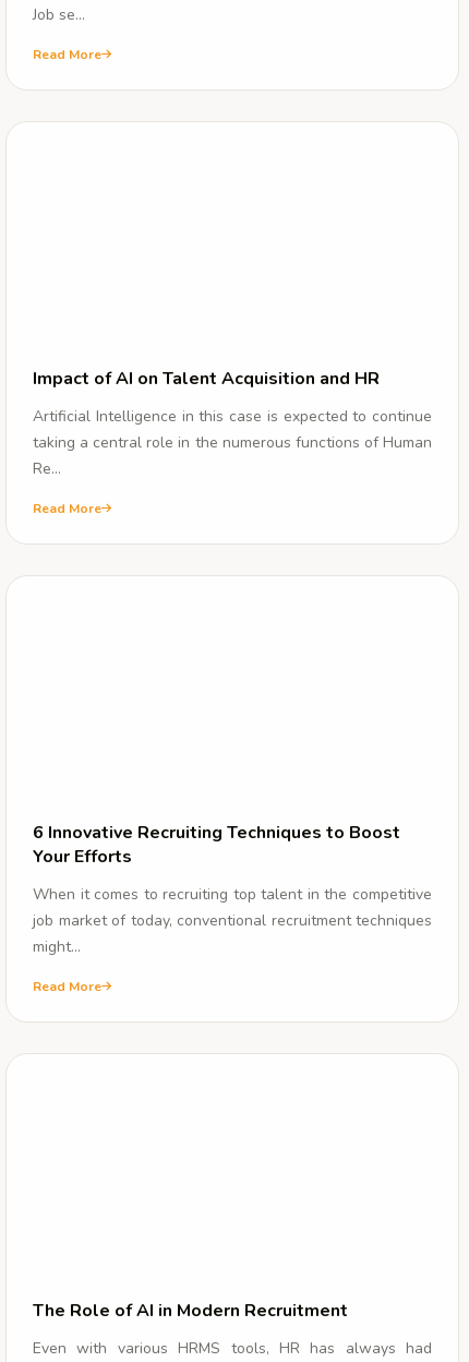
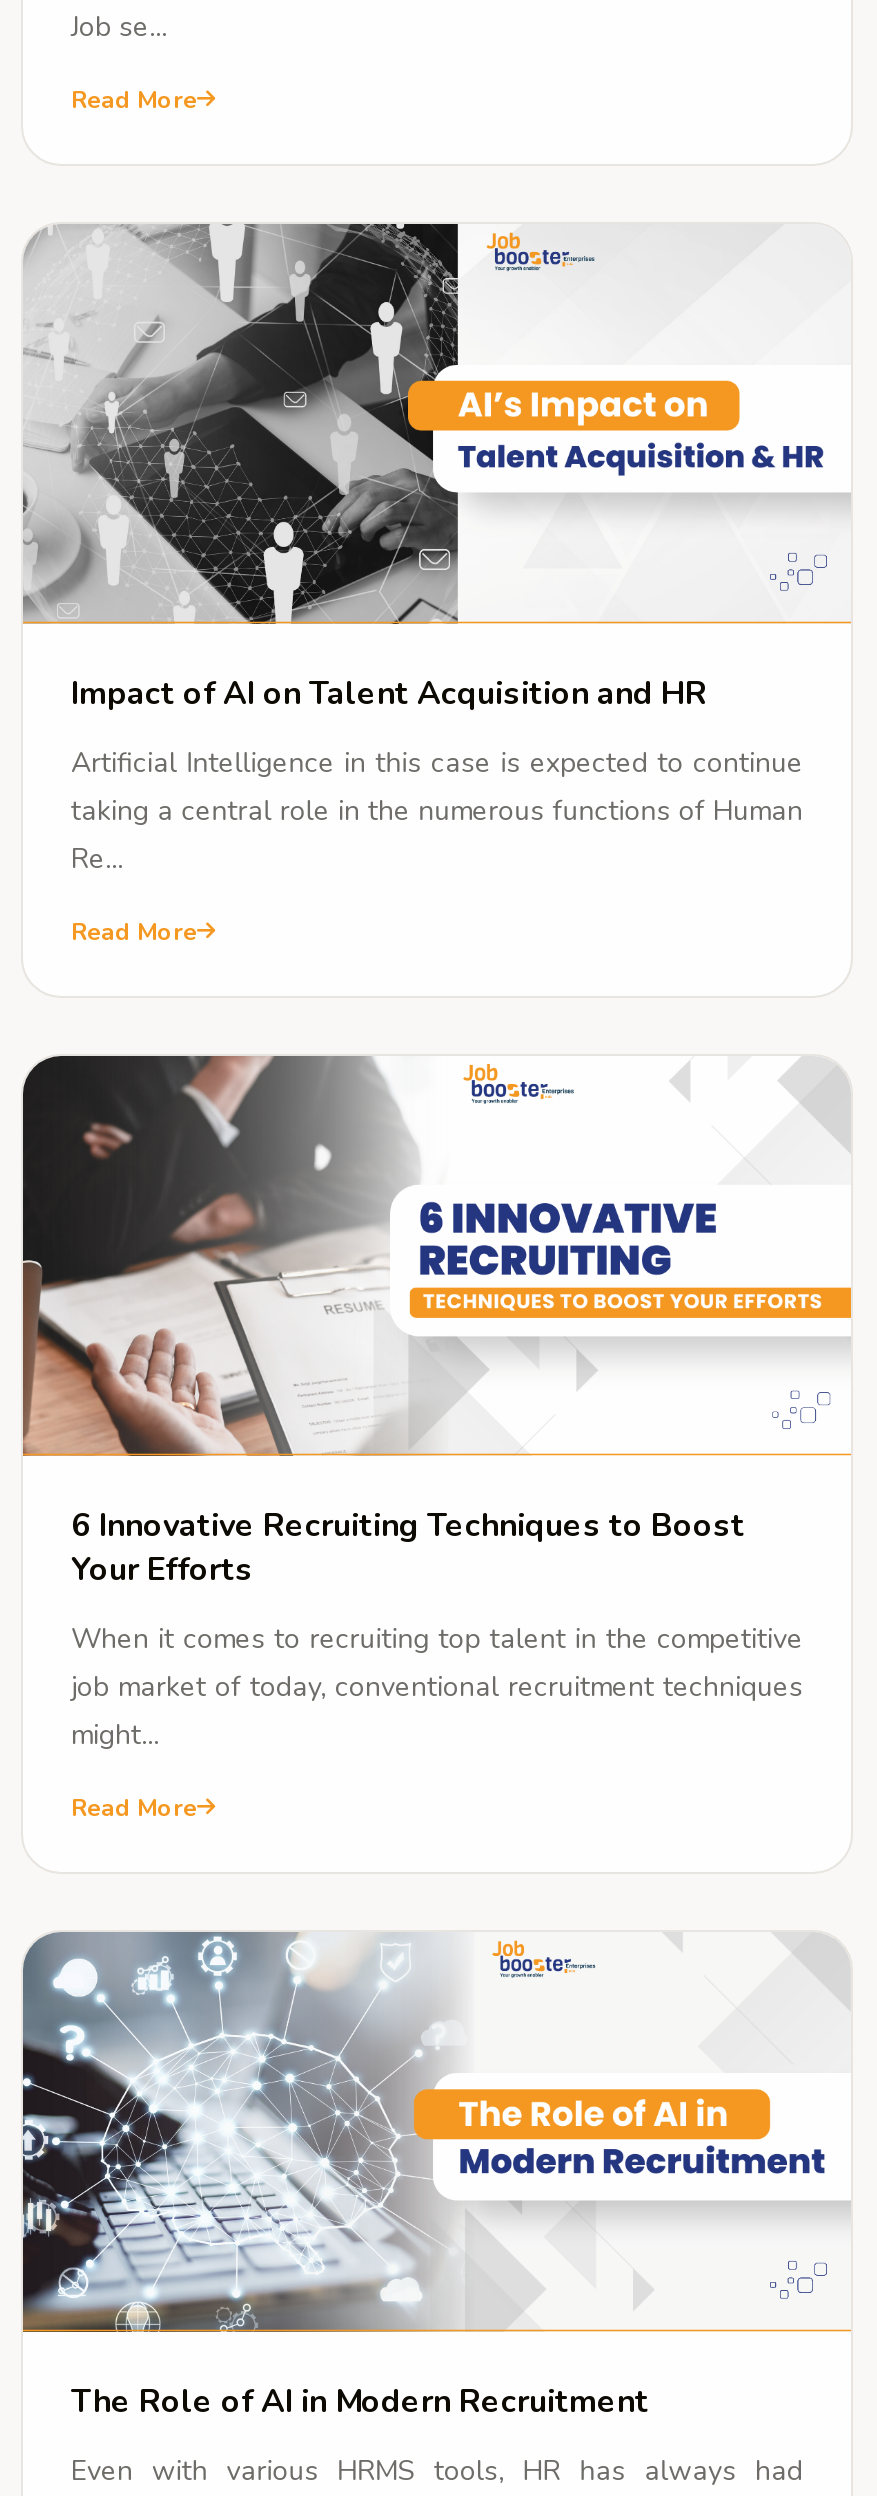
none -> [21,222,851,626] [image]
none -> [21,1054,853,1458] [image]
none -> [21,1930,851,2334] [image]

